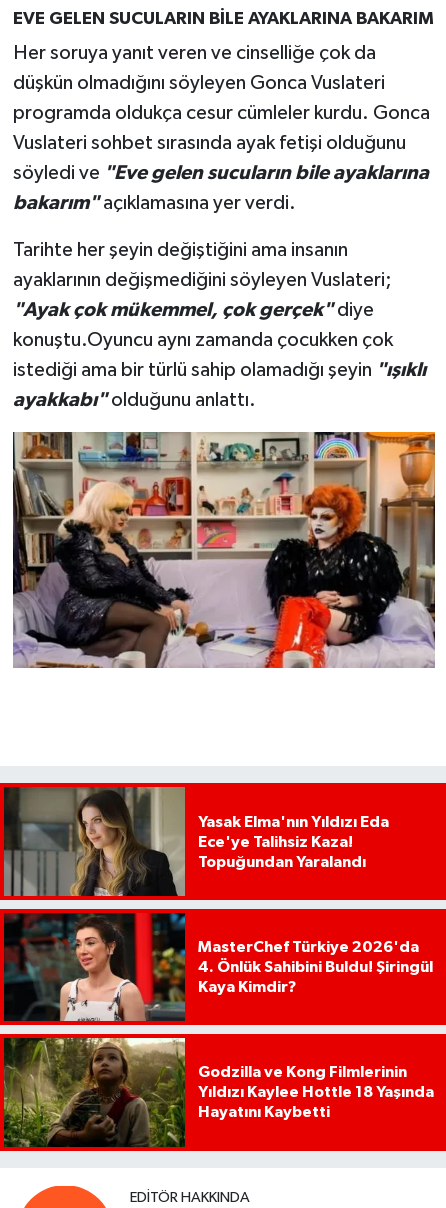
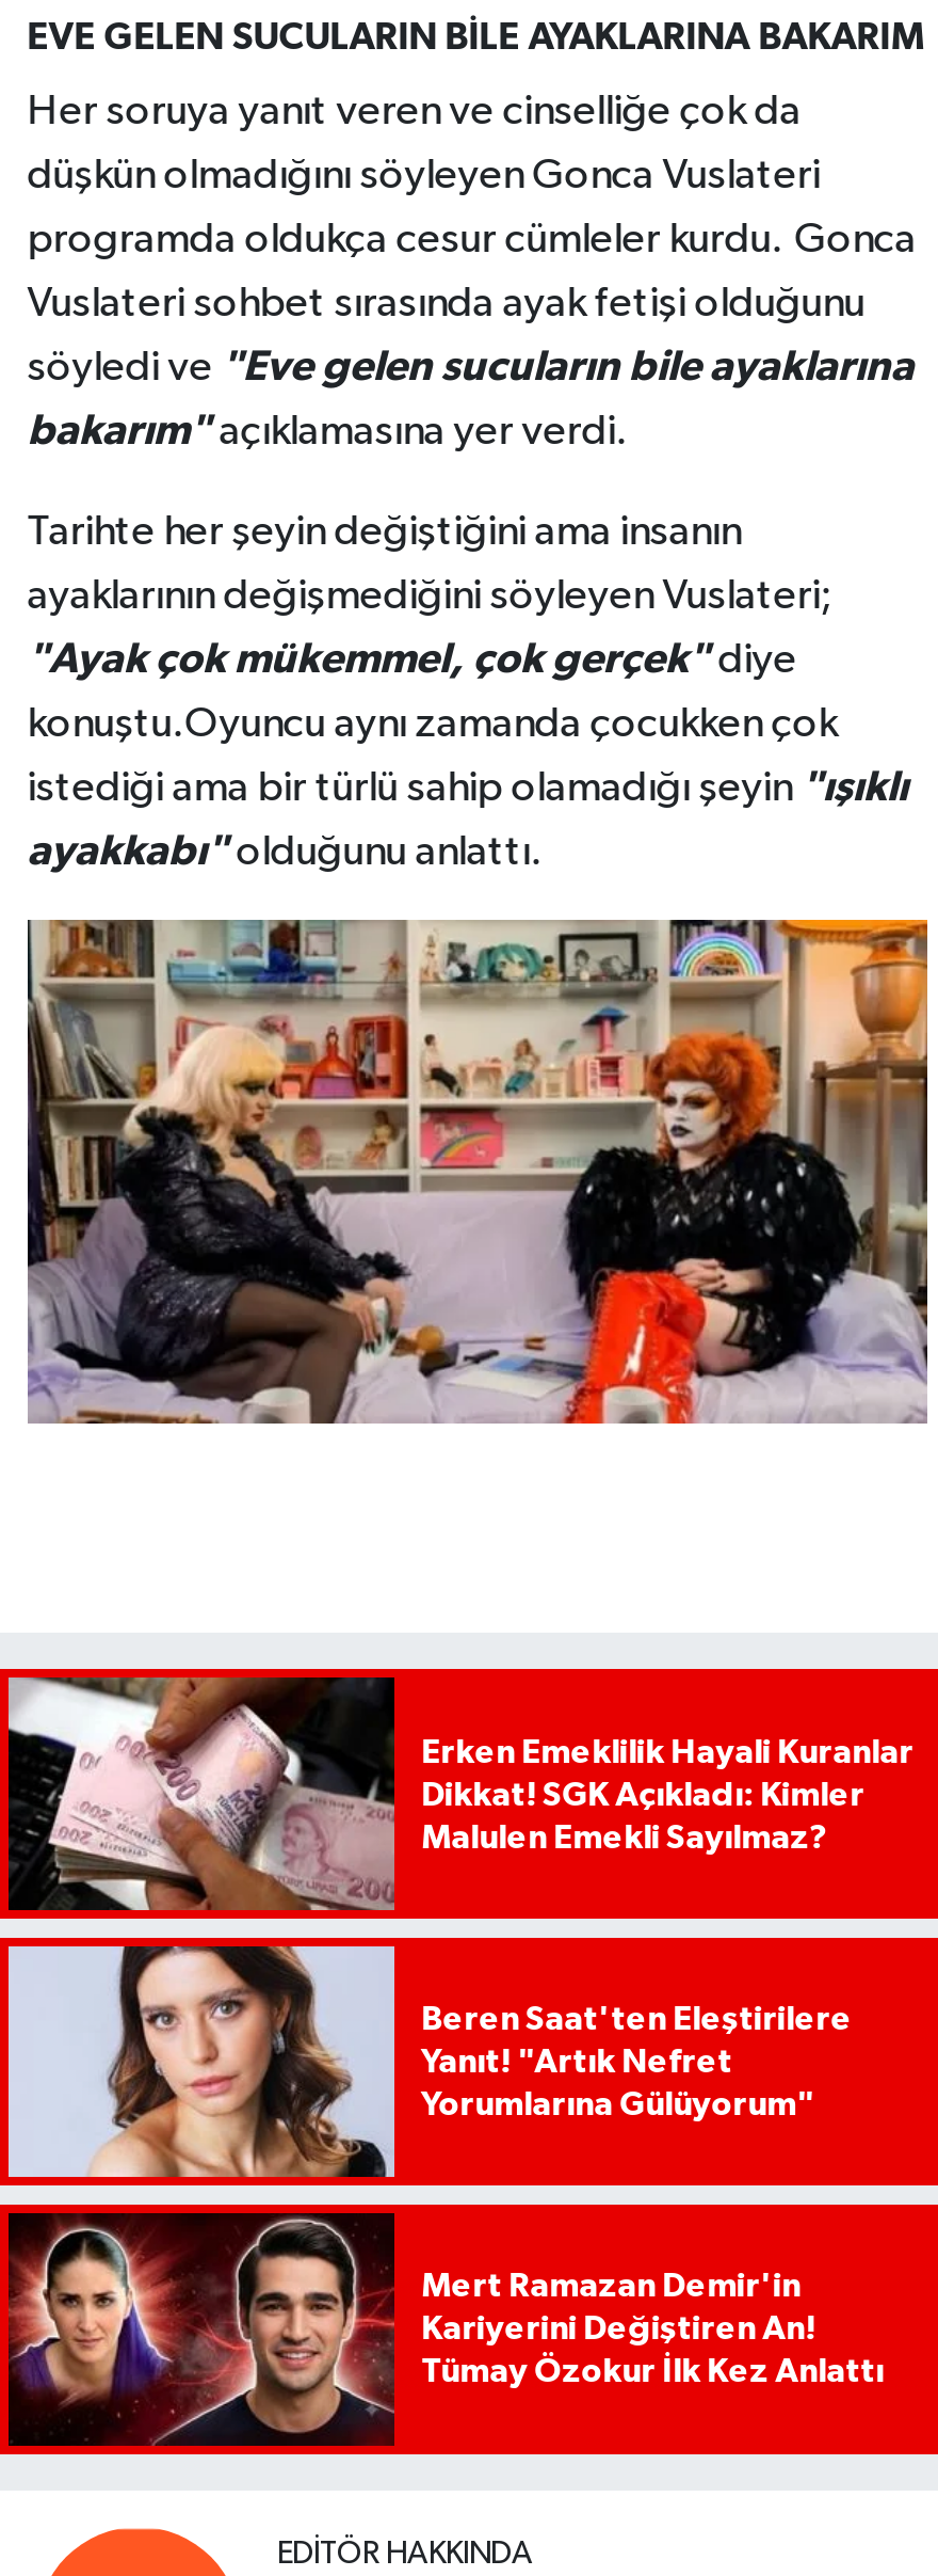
[3,786,389,897] [image] | Yasak Elma'nın Yıldızı Eda | Ece'ye Talihsiz Kaza! | Topuğundan Yaralandı -> [6,1675,914,1912] [image] | Erken Emeklilik Hayali Kuranlar | Dikkat! SGK Açıkladı: Kimler | Malulen Emekli Sayılmaz?
[3,912,433,1022] [image] | MasterChef Türkiye 2026'da | 4. Önlük Sahibini Buldu! Şiringül | Kaya Kimdir? -> [6,1944,852,2179] [image] | Beren Saat'ten Eleştirilere | Yanıt! "Artık Nefret | Yorumlarına Gülüyorum"
[3,1037,434,1148] [image] | Godzilla ve Kong Filmlerinin | Yıldızı Kaylee Hottle 18 Yaşında | Hayatını Kaybetti -> [6,2211,884,2446] [image] | Mert Ramazan Demir'in | Kariyerini Değiştiren An! | Tümay Özokur İlk Kez Anlattı

